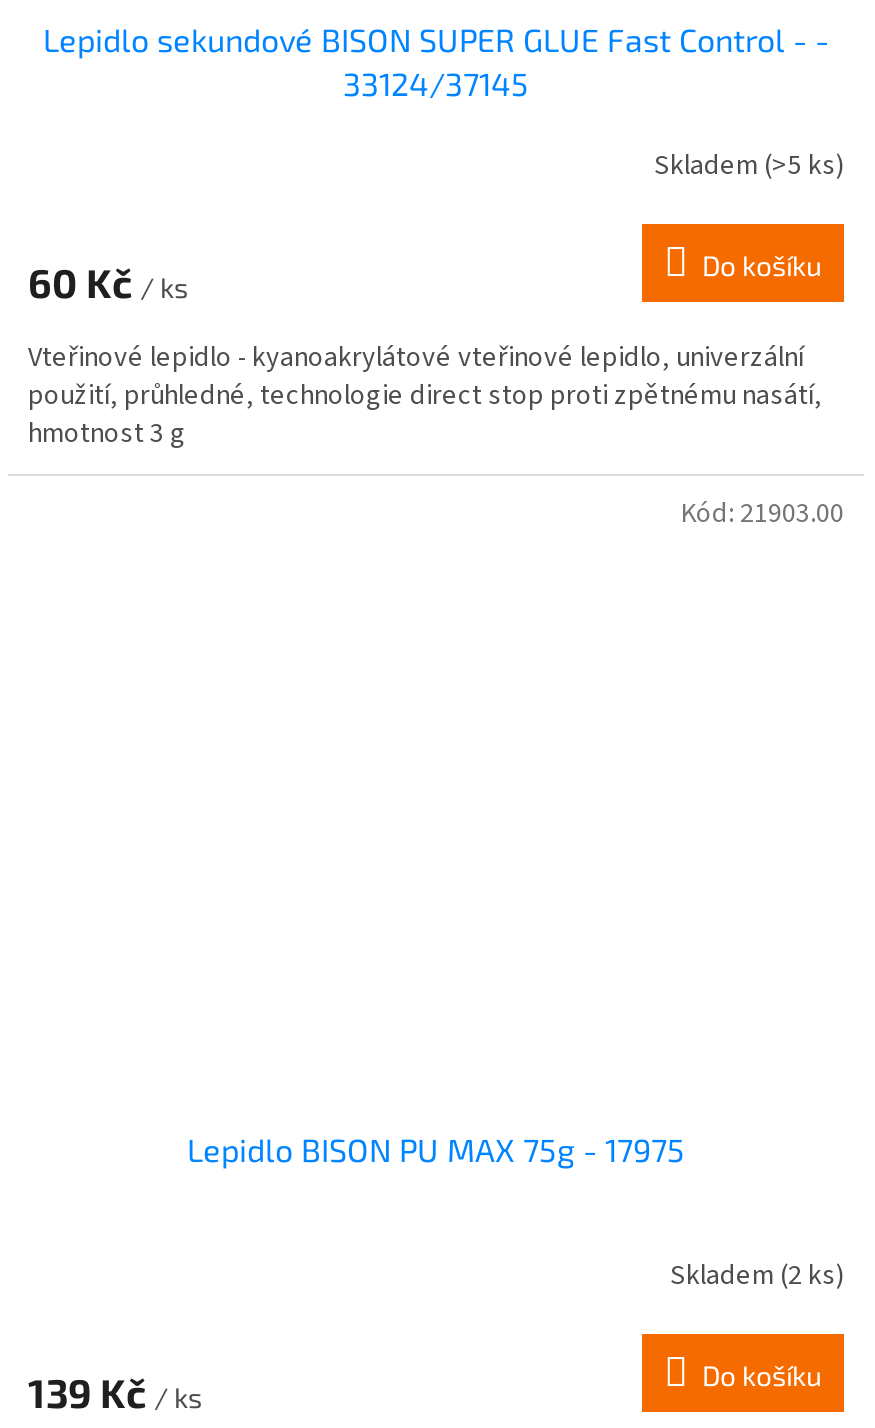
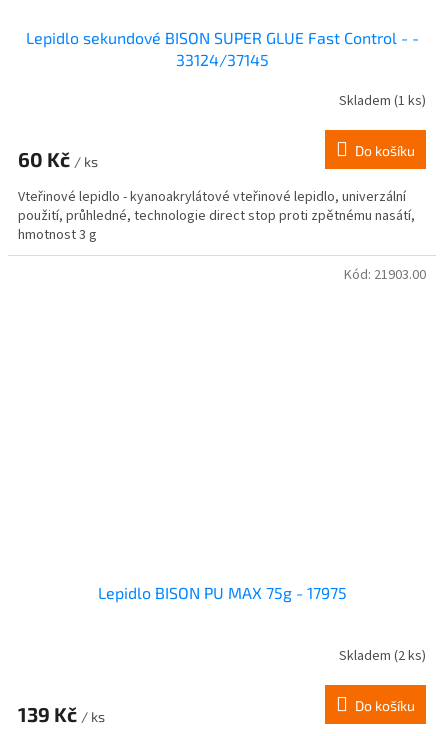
[654,146,844,186] Skladem (>5 ks) -> [339,91,426,111] Skladem (1 ks)

